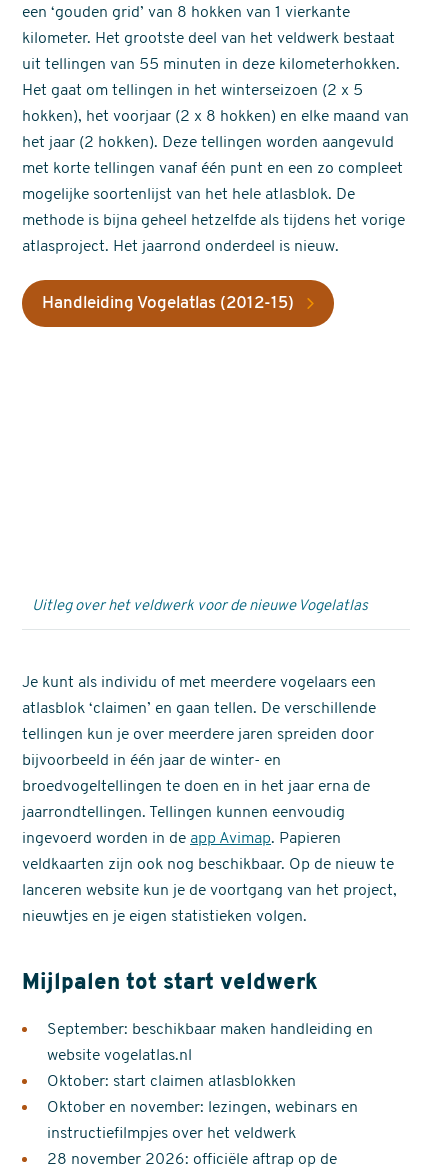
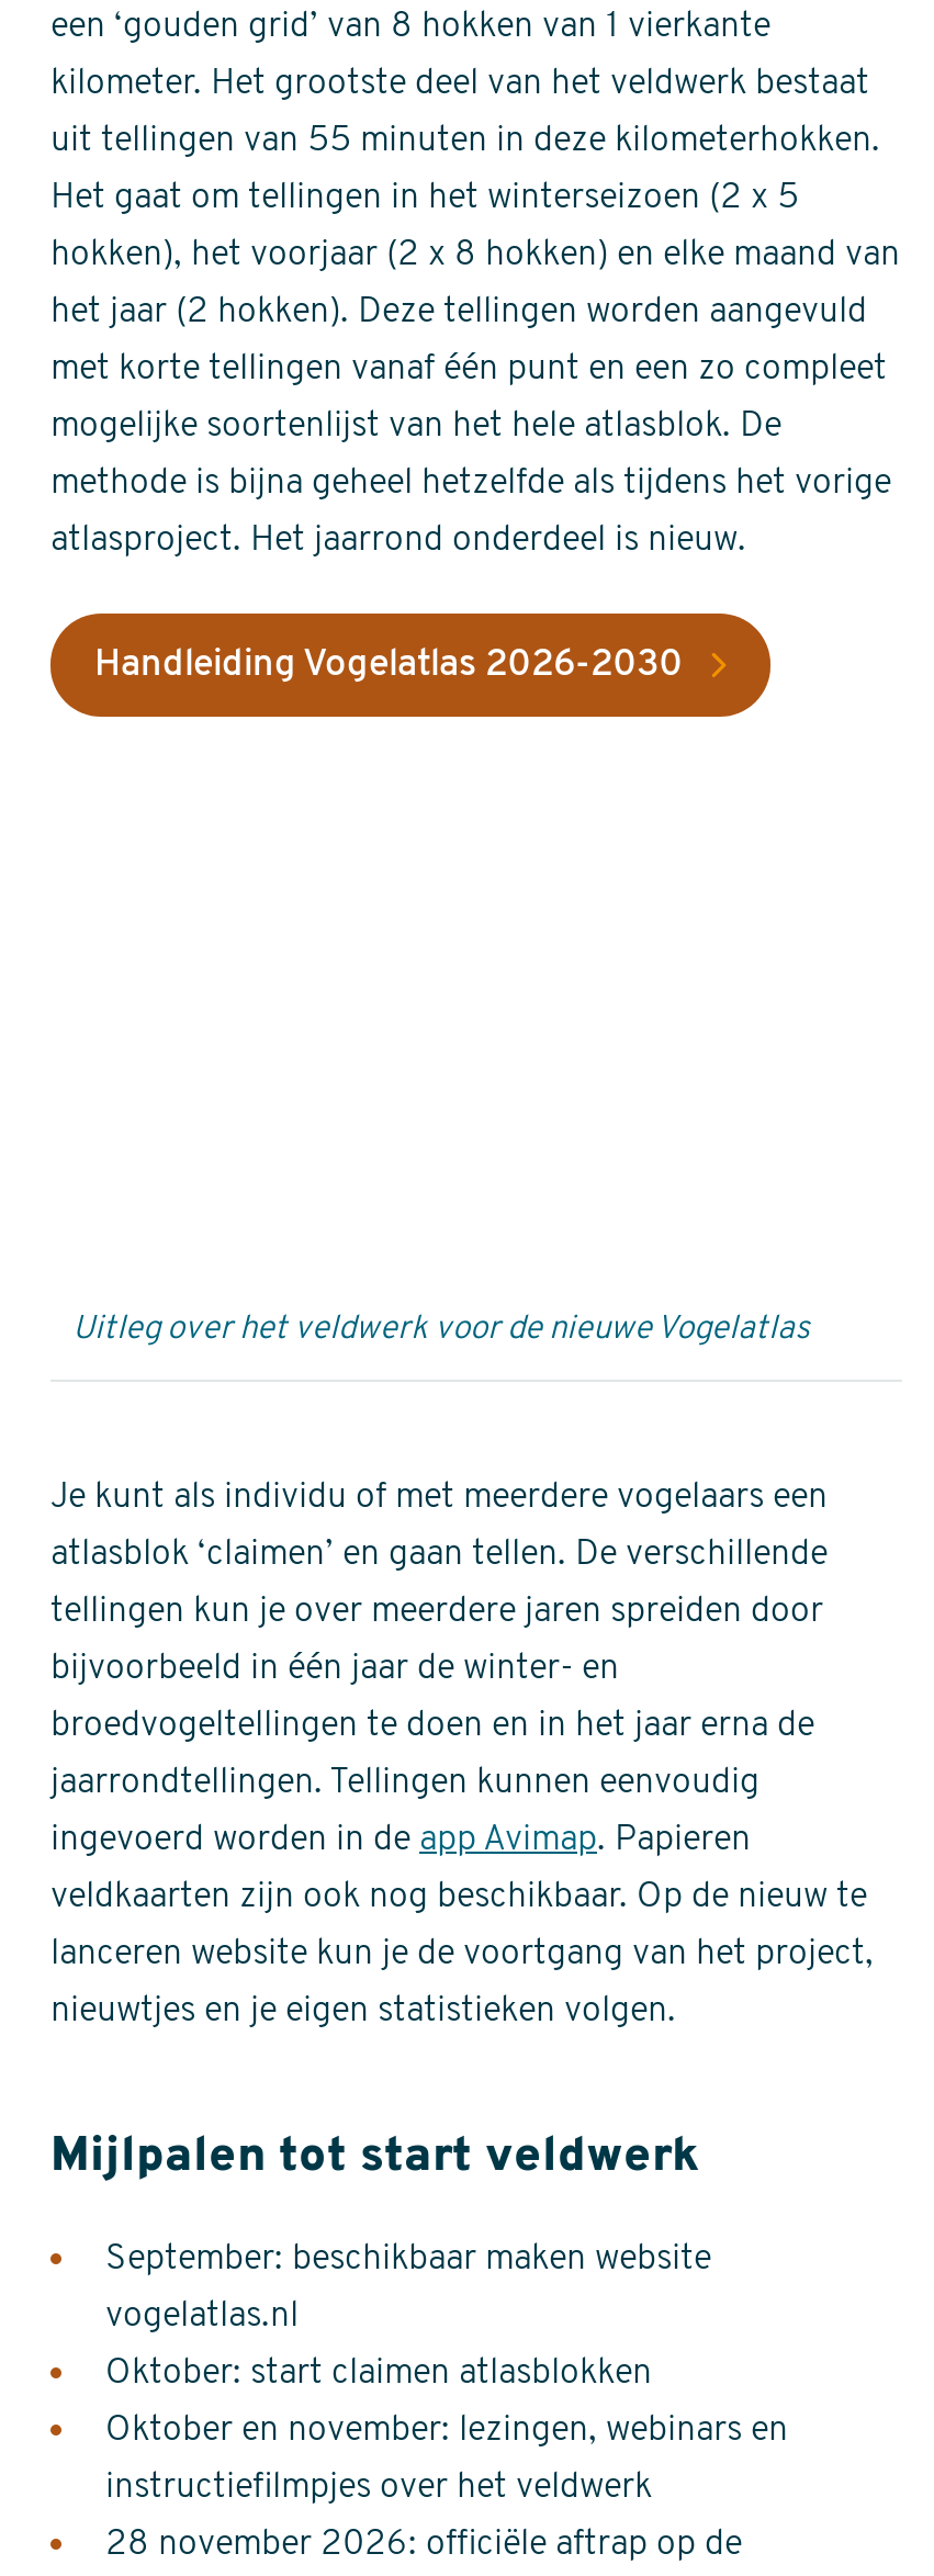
[42,280,350,327] [image] | Handleiding Vogelatlas (2012-15) -> [94,611,773,719] [image] | Handleiding Vogelatlas 2026-2030
[47,1022,373,1038] September: beschikbaar maken handleiding en -> [105,2243,711,2278] September: beschikbaar maken website
[47,1048,192,1064] website vogelatlas.nl -> [105,2300,299,2335] vogelatlas.nl

